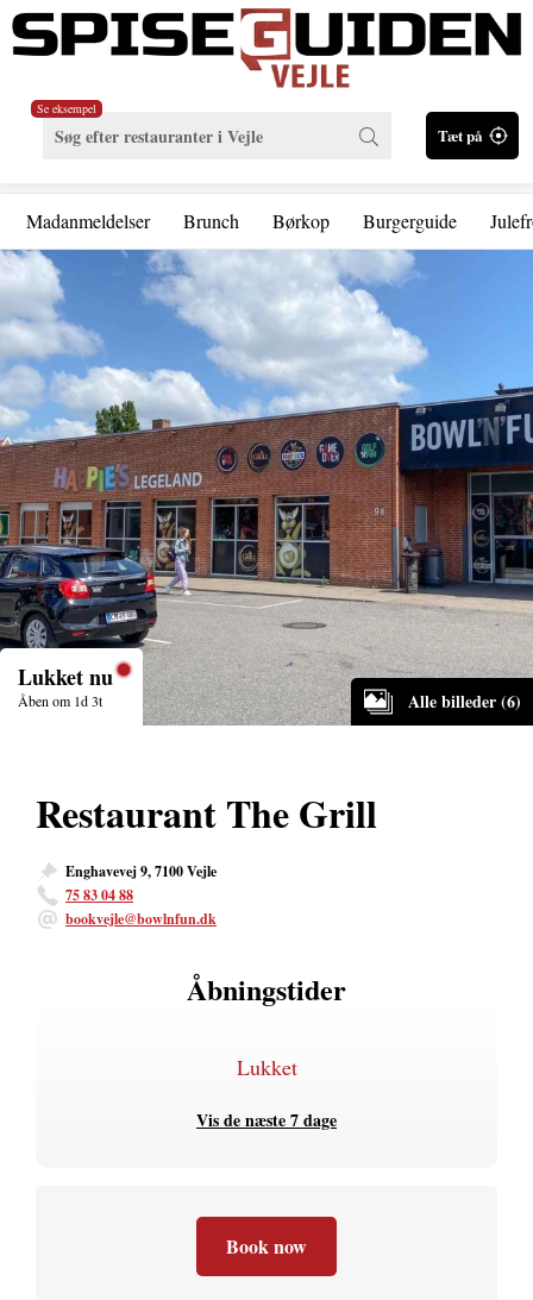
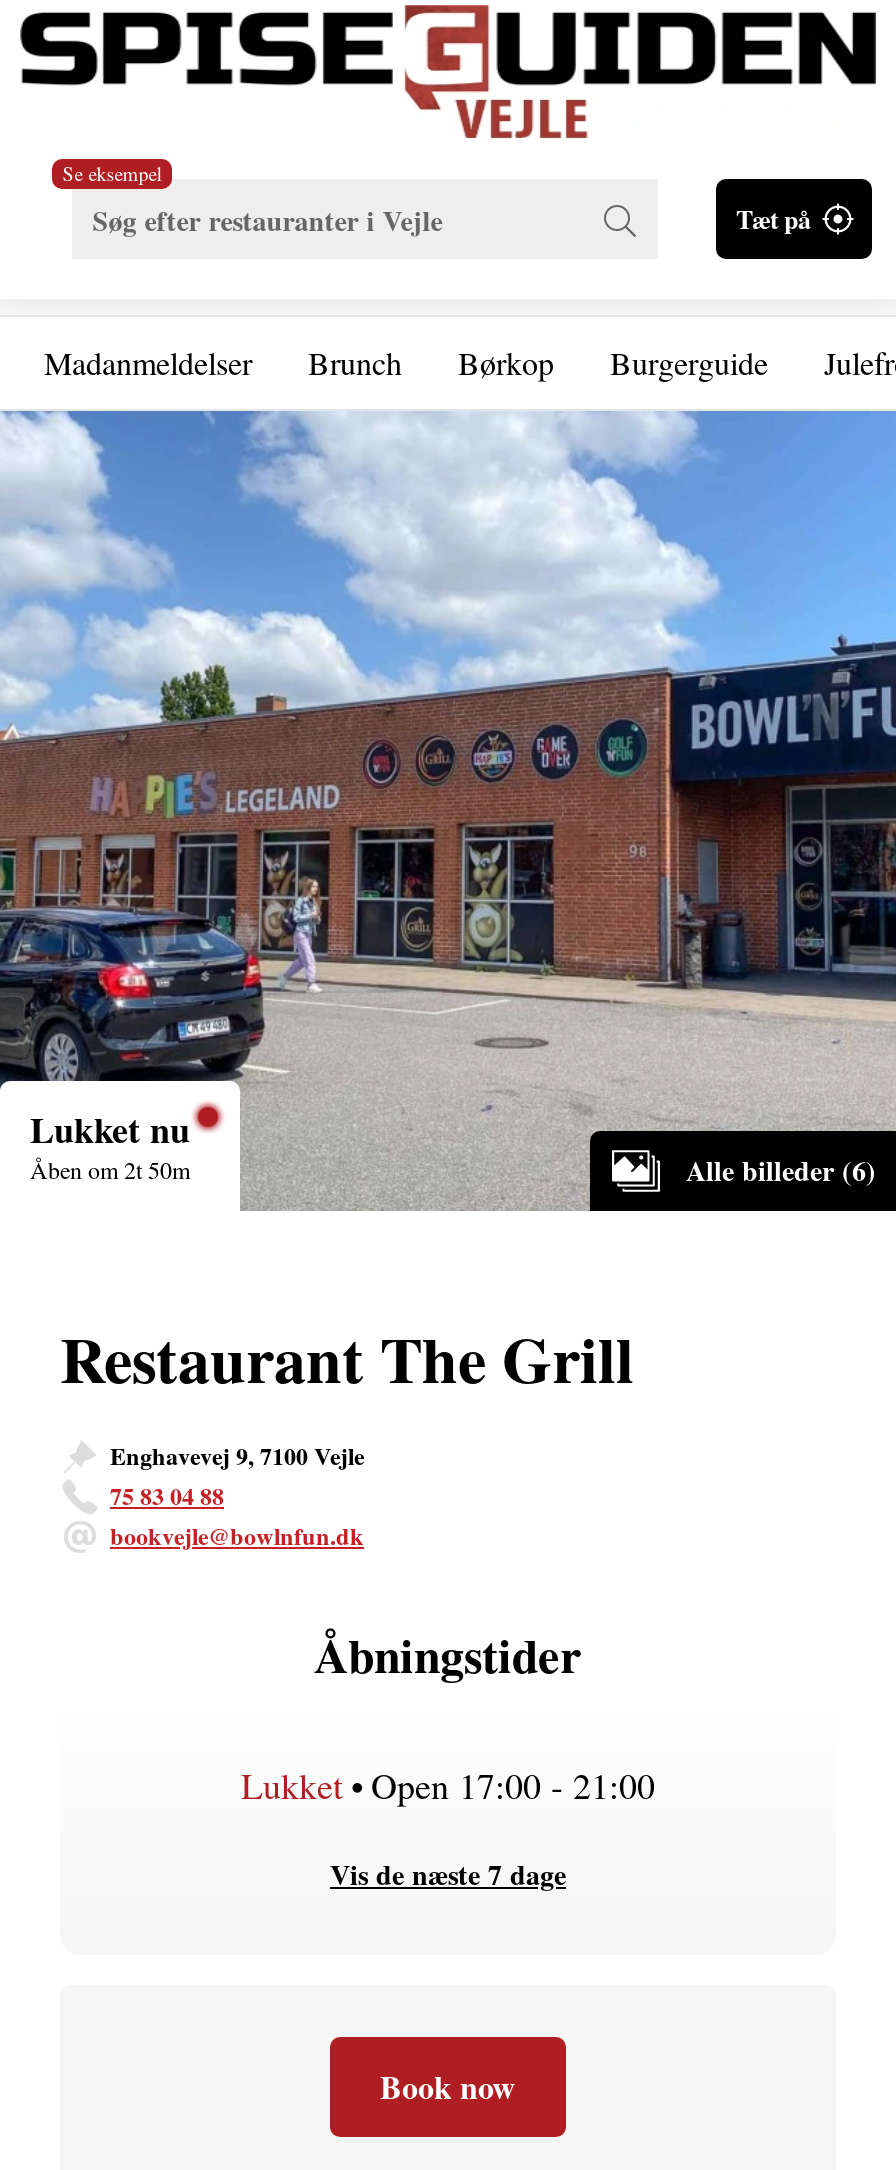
[18,691,102,710] Åben om 1d 3t -> [30,1153,190,1185] Åben om 2t 50m
[236,1053,297,1081] Lukket -> [241,1761,655,1809] Lukket • Open 17:00 - 21:00

